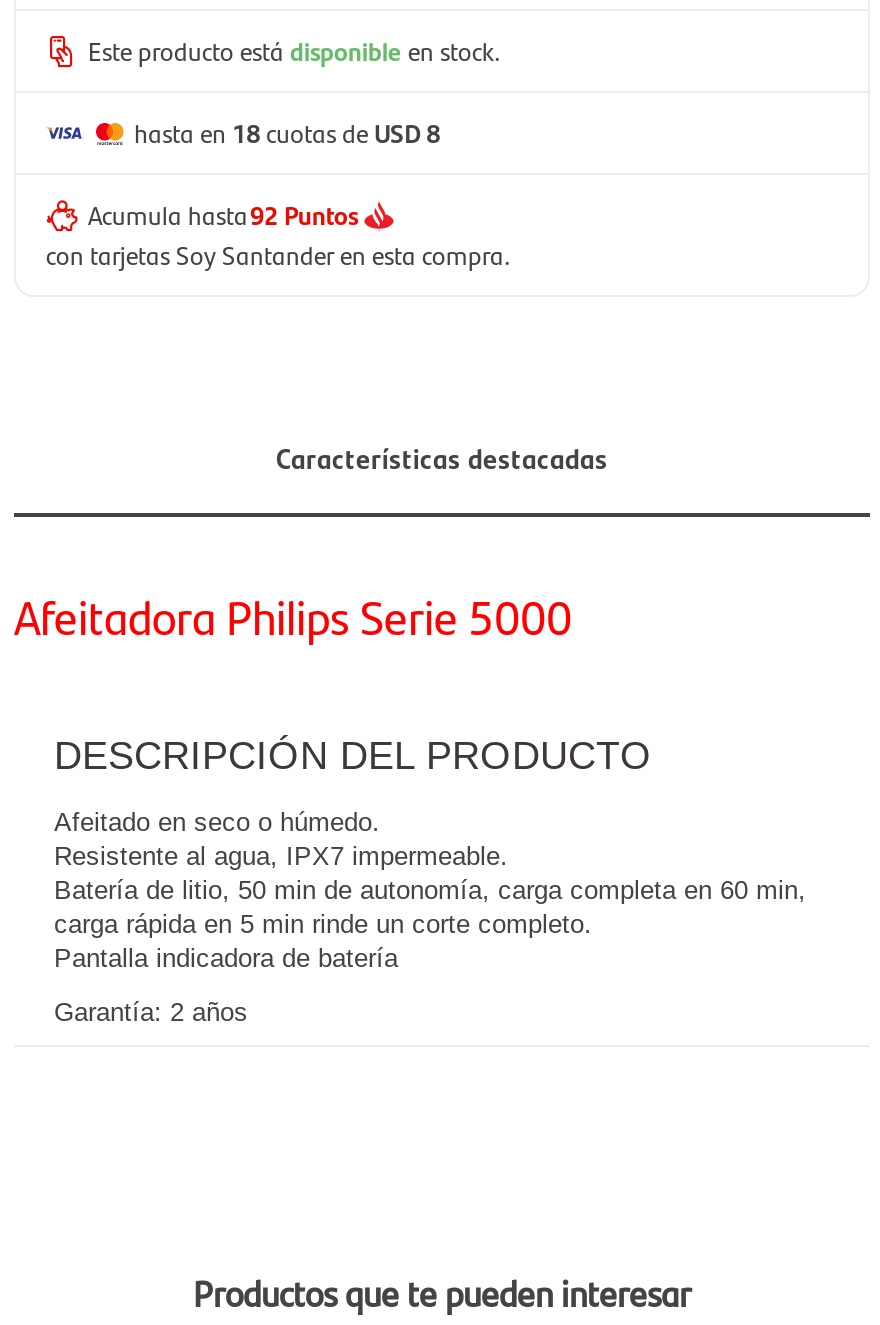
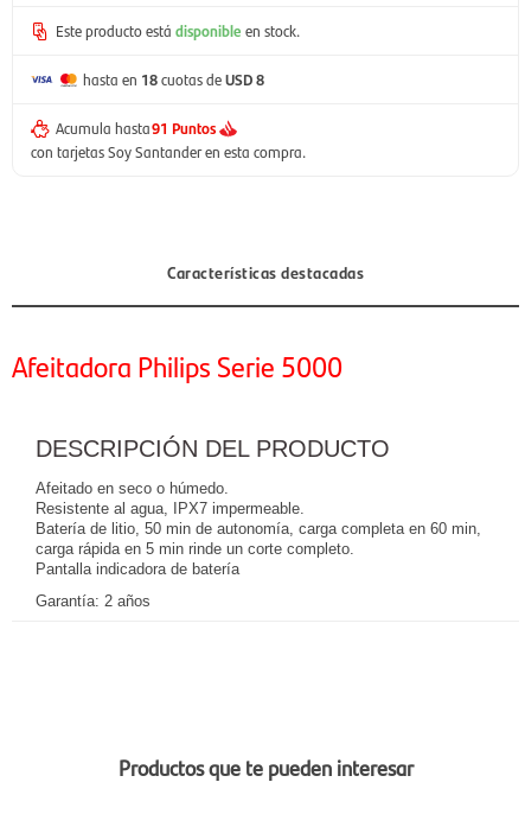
[88,195,358,233] Acumula hasta92 Puntos -> [56,116,216,139] Acumula hasta91 Puntos

